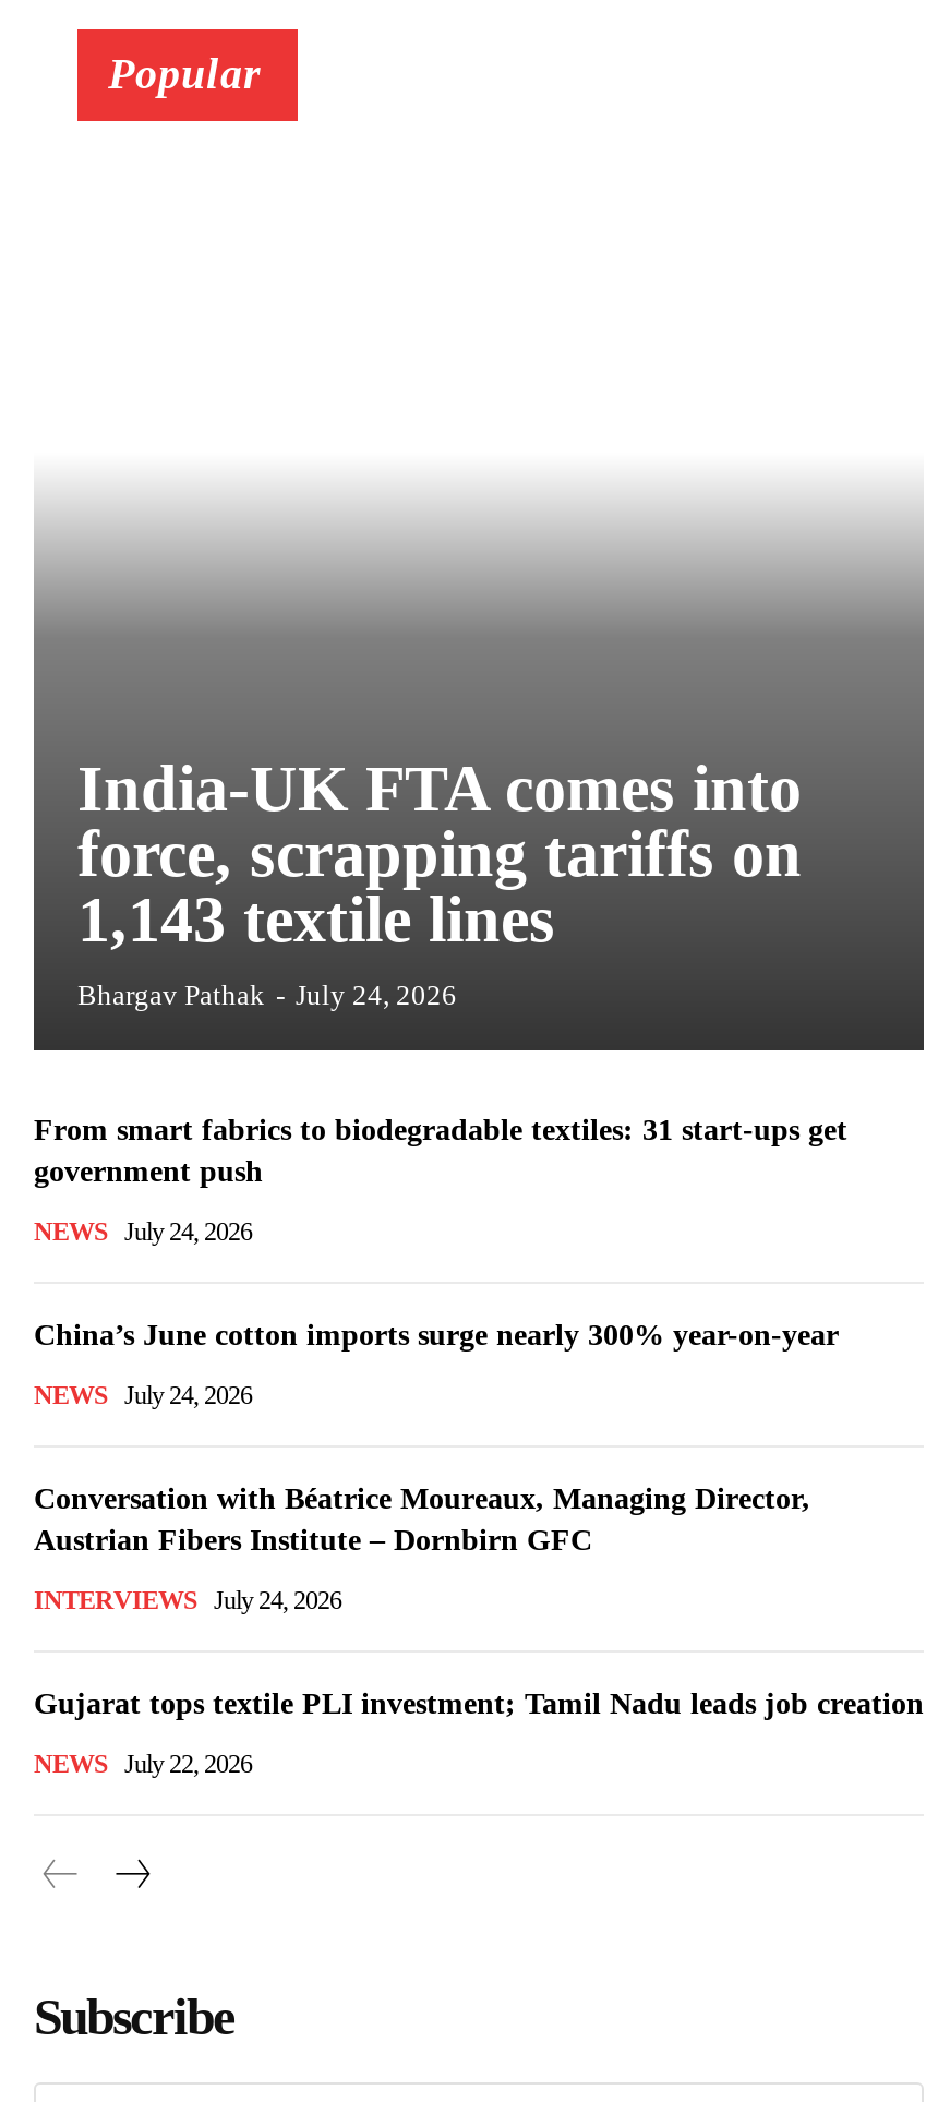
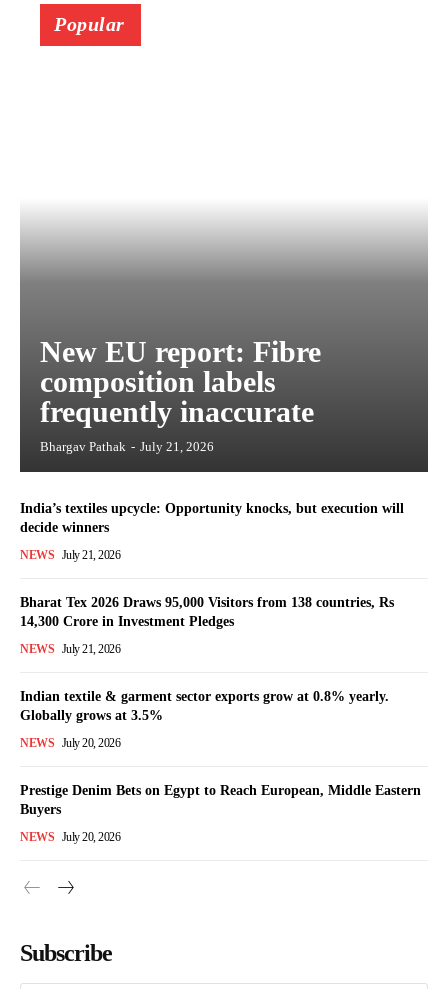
[77,752,802,1012] India-UK FTA comes into | force, scrapping tariffs on | 1,143 textile lines | Bhargav Pathak - July 24, 2026 -> [40,335,321,454] New EU report: Fibre | composition labels | frequently inaccurate | Bhargav Pathak - July 21, 2026
[34,1114,847,1188] From smart fabrics to biodegradable textiles: 31 start-ups get | government push -> [20,501,404,535] India’s textiles upcycle: Opportunity knocks, but execution will | decide winners
[34,1217,252,1247] NEWS July 24, 2026 -> [20,548,120,562] NEWS July 21, 2026
[34,1319,839,1352] China’s June cotton imports surge nearly 300% year-on-year -> [20,595,394,629] Bharat Tex 2026 Draws 95,000 Visitors from 138 countries, Rs | 14,300 Crore in Investment Pledges
[34,1380,252,1411] NEWS July 24, 2026 -> [20,642,120,656] NEWS July 21, 2026
[34,1483,810,1557] Conversation with Béatrice Moureaux, Managing Director, | Austrian Fibers Institute – Dornbirn GFC -> [20,689,389,723] Indian textile & garment sector exports grow at 0.8% yearly. | Globally grows at 3.5%
[34,1585,341,1616] INTERVIEWS July 24, 2026 -> [20,736,120,750] NEWS July 20, 2026
[34,1688,924,1721] Gujarat tops textile PLI investment; Tamil Nadu leads job creation -> [20,783,421,817] Prestige Denim Bets on Egypt to Reach European, Middle Eastern | Buyers
[34,1749,252,1780] NEWS July 22, 2026 -> [20,830,120,844] NEWS July 20, 2026

